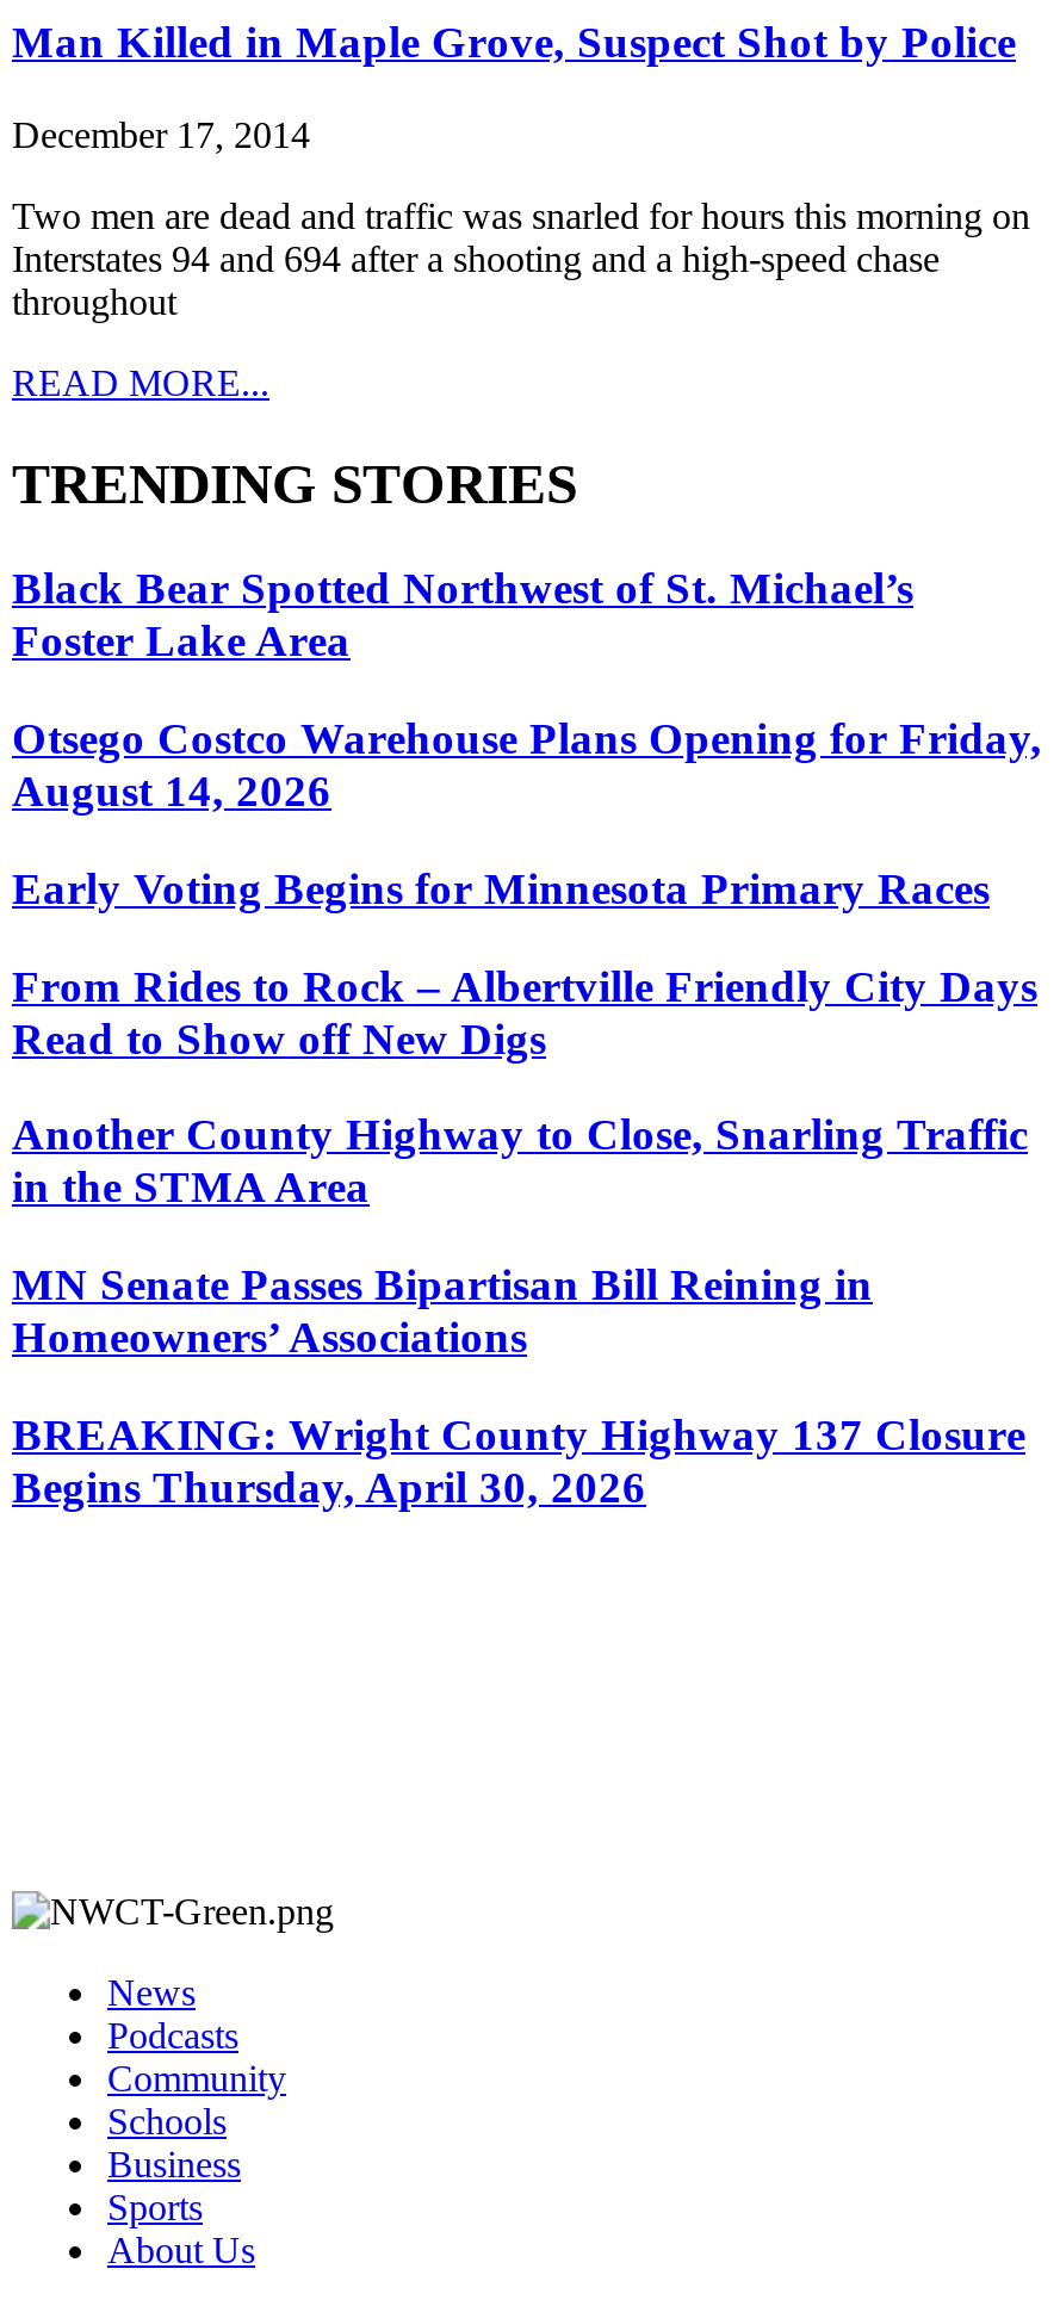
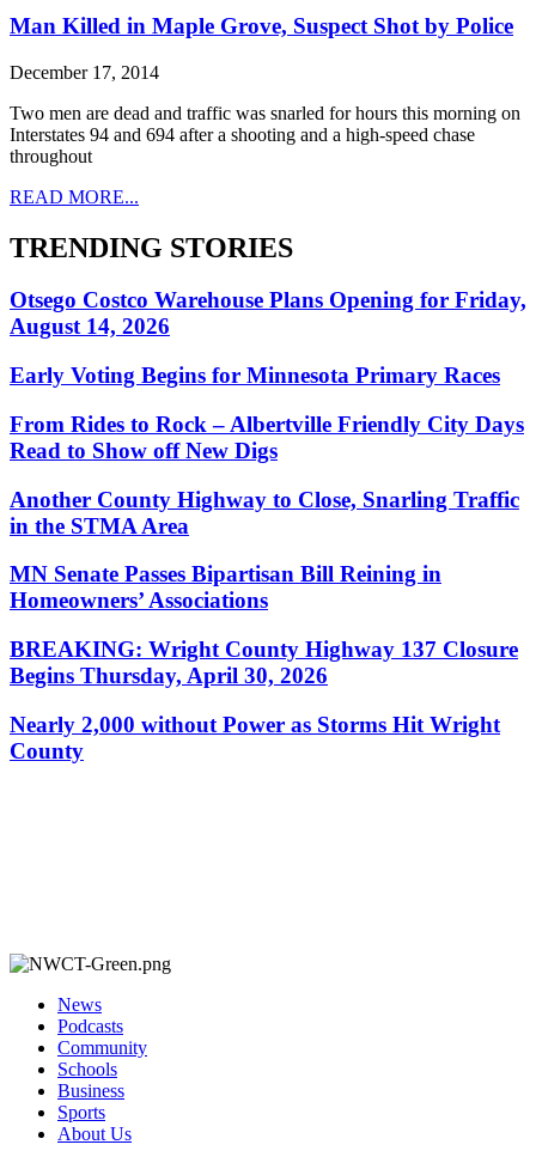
[12,564,913,667] Black Bear Spotted Northwest of St. Michael’s | Foster Lake Area -> none
moved [12,714,1042,1511] -> [10,288,526,688]: Otsego Costco Warehouse Plans Opening for Friday, | August 14, 2026 | Early Voting Begins for Minnesota Primary Races | ... | BREAKING: Wright County Highway 137 Closure | Begins Thursday, April 30, 2026
none -> [10,712,500,763] Nearly 2,000 without Power as Storms Hit Wright | County

